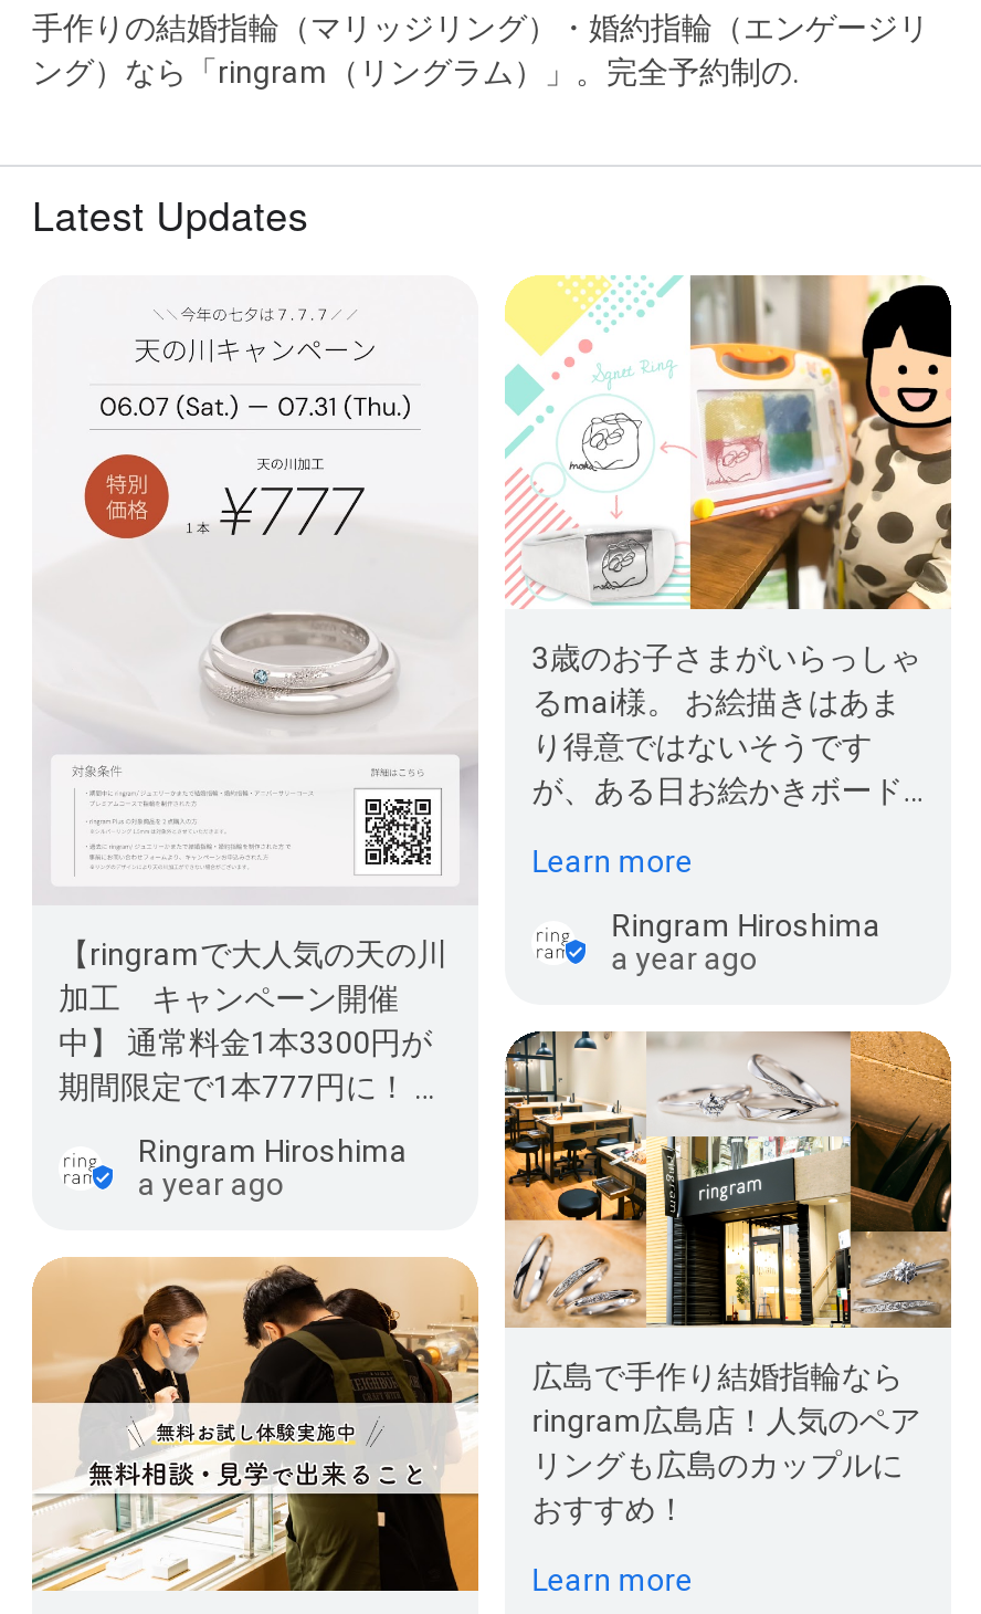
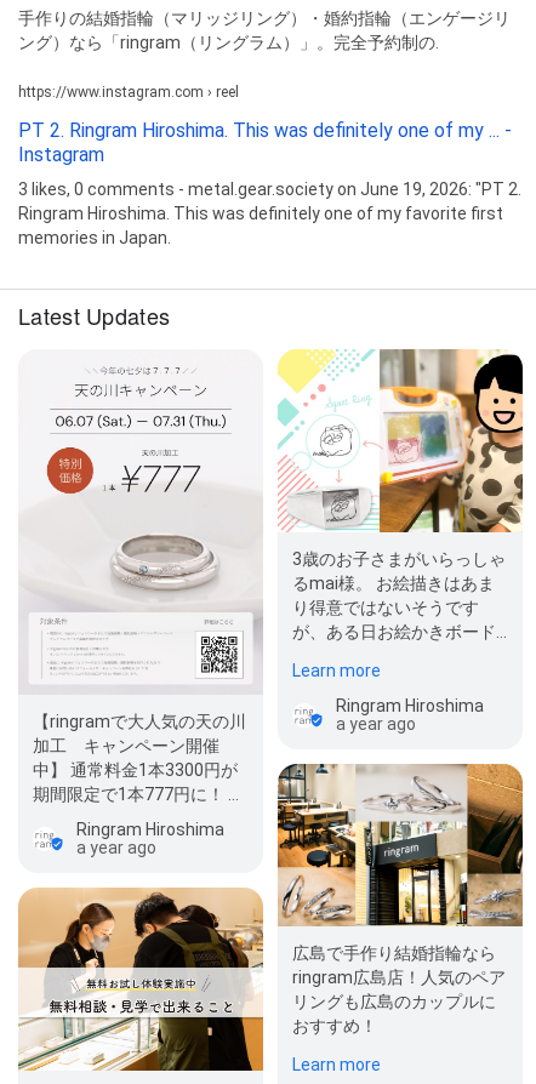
none -> [18,83,521,247] https://www.instagram.com › reel | PT 2. Ringram Hiroshima. This was definitely one of my ... - | Instagram | 3 likes, 0 comments - metal.gear.society on June 19, 2026: "PT 2. | Ringram Hiroshima. This was definitely one of my favorite first | memories in Japan.

